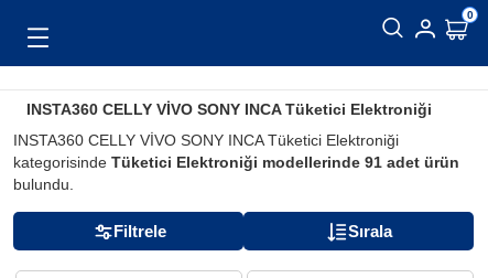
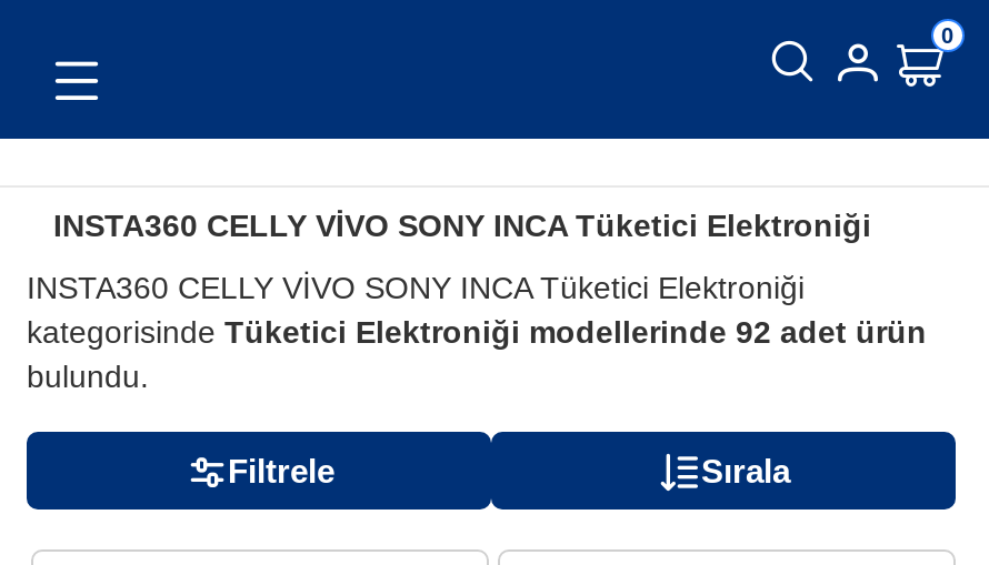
[13,153,459,171] kategorisinde Tüketici Elektroniği modellerinde 91 adet ürün -> [27,314,927,350] kategorisinde Tüketici Elektroniği modellerinde 92 adet ürün

